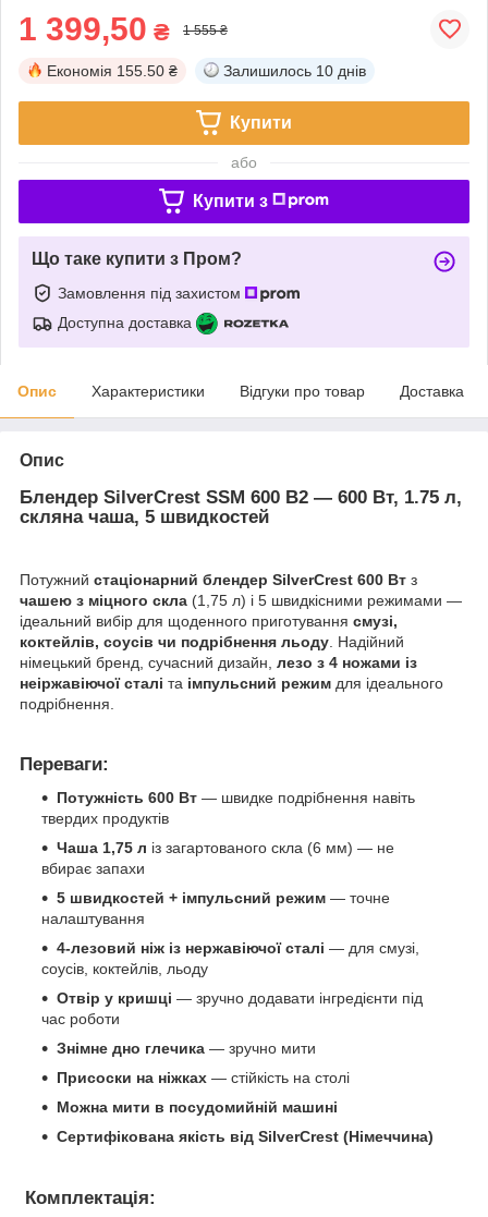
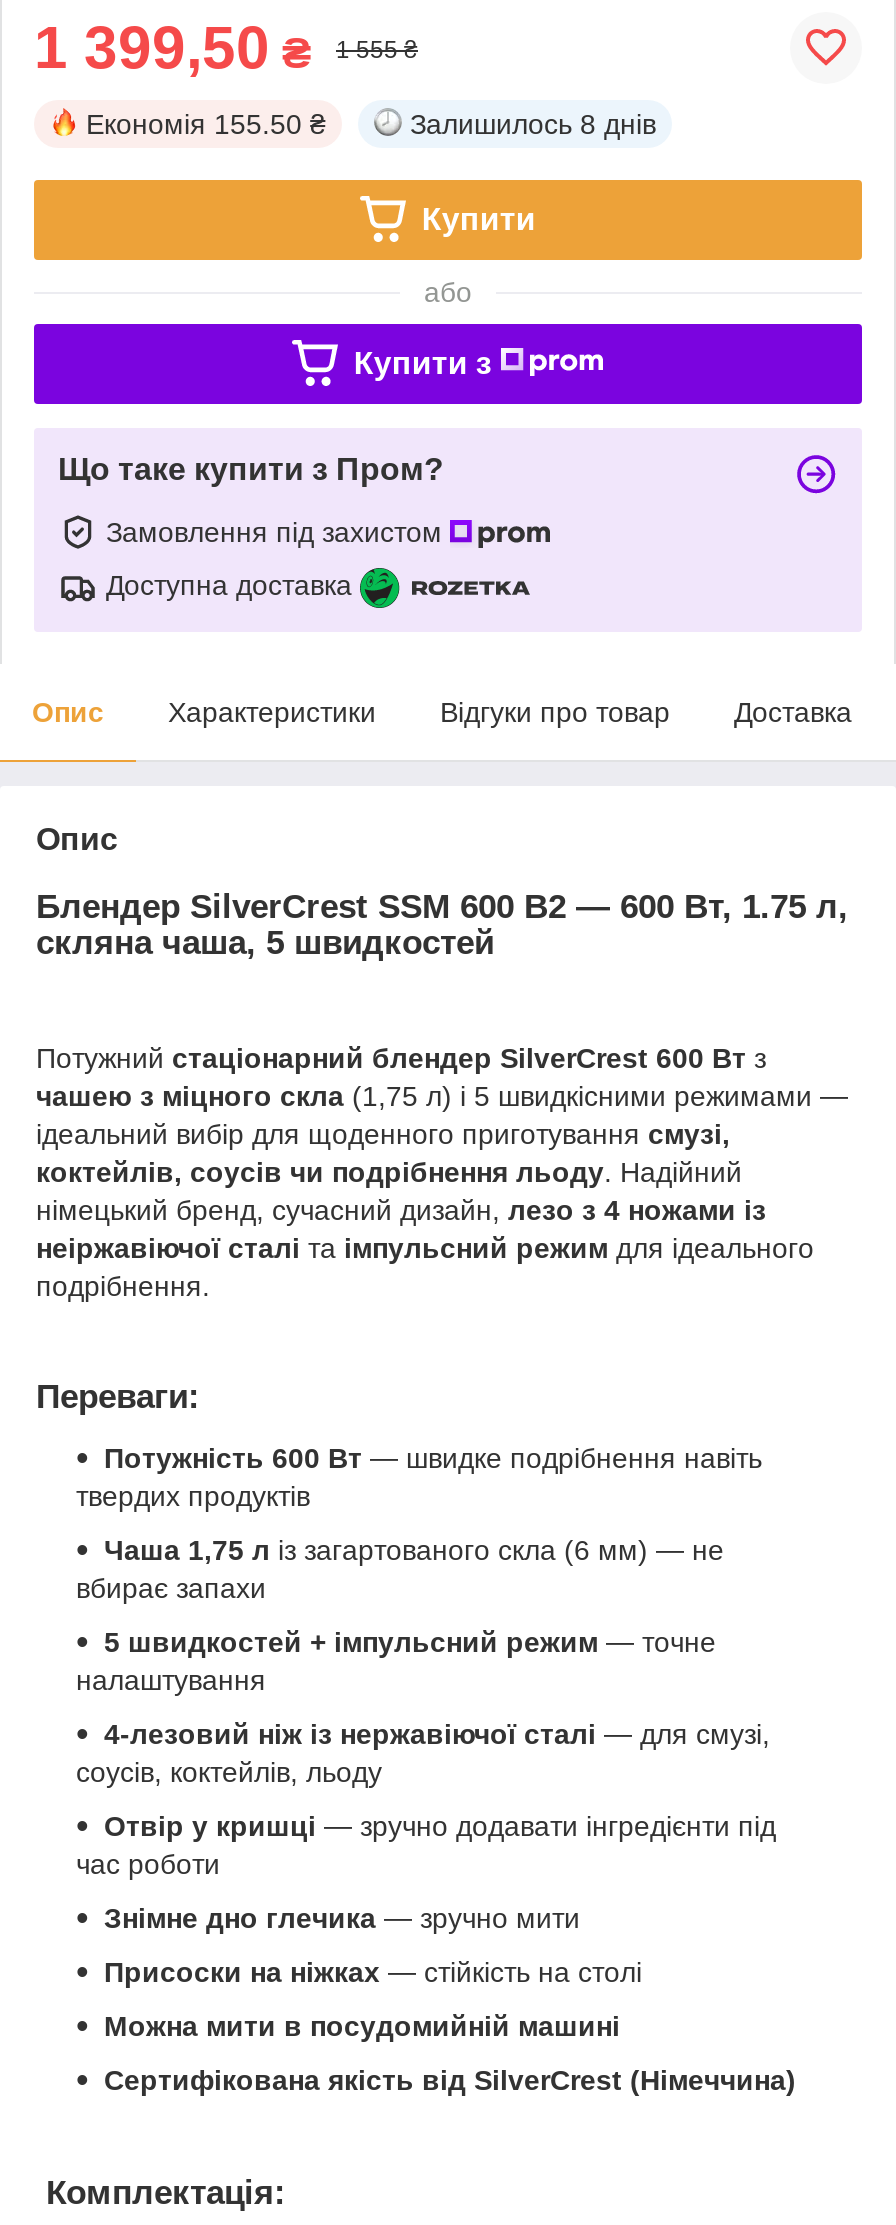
[223,62,366,79] Залишилось 10 днів -> [410,108,656,140] Залишилось 8 днів

